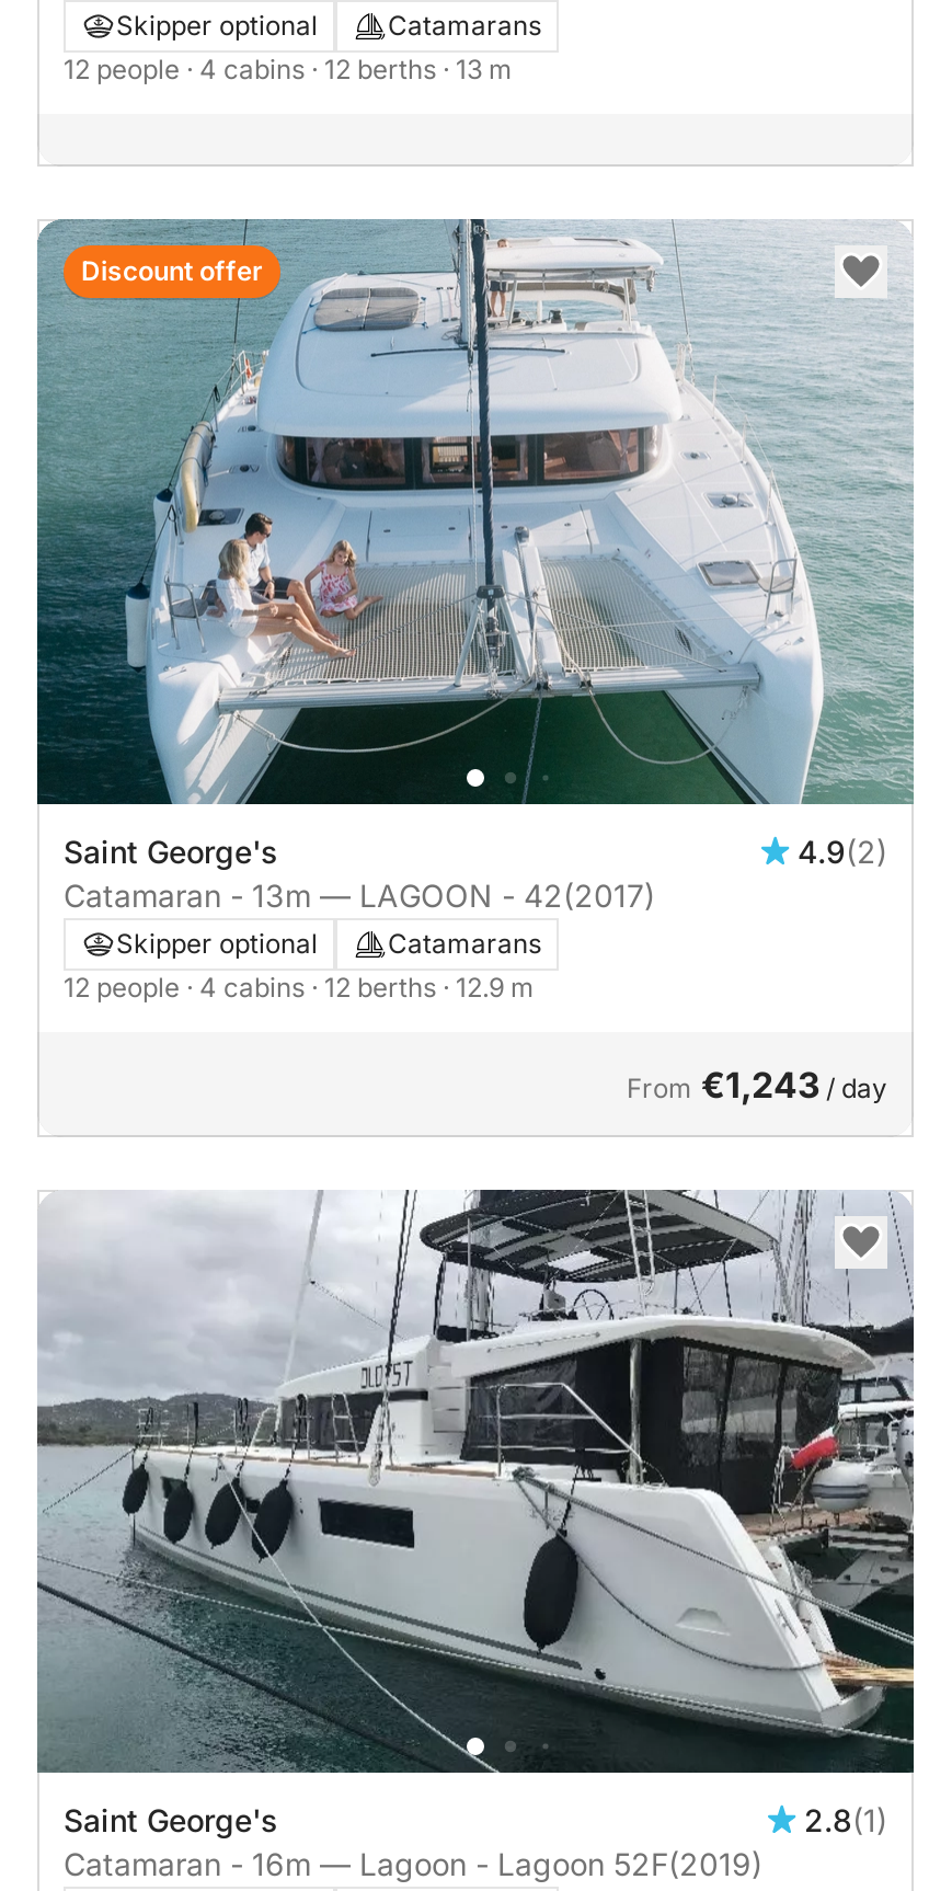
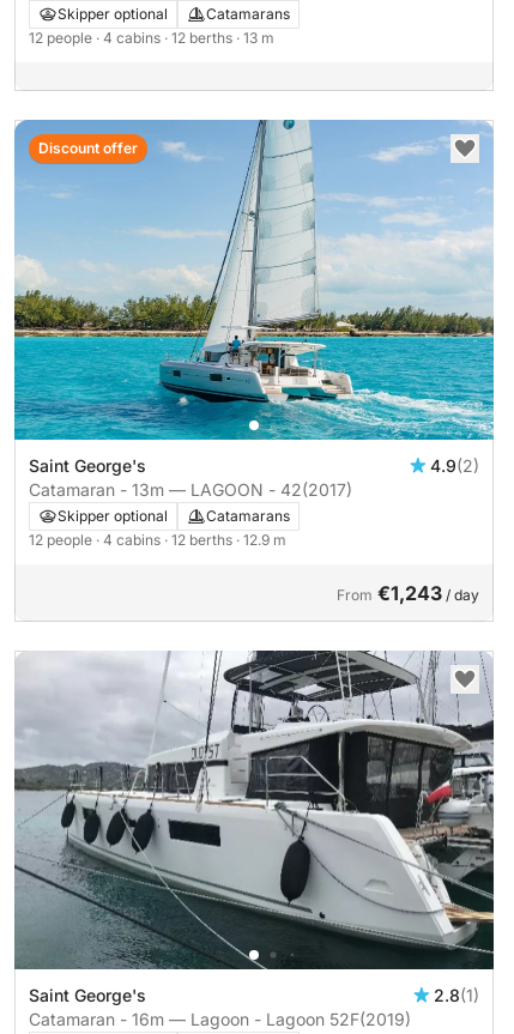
[35,217,914,806] [image] -> [13,120,495,441] [image]

